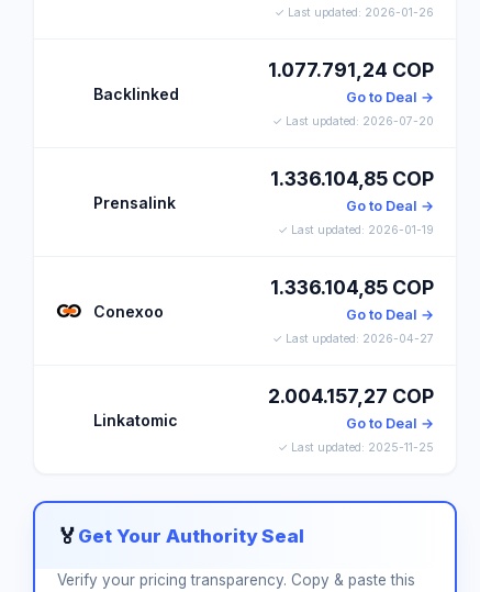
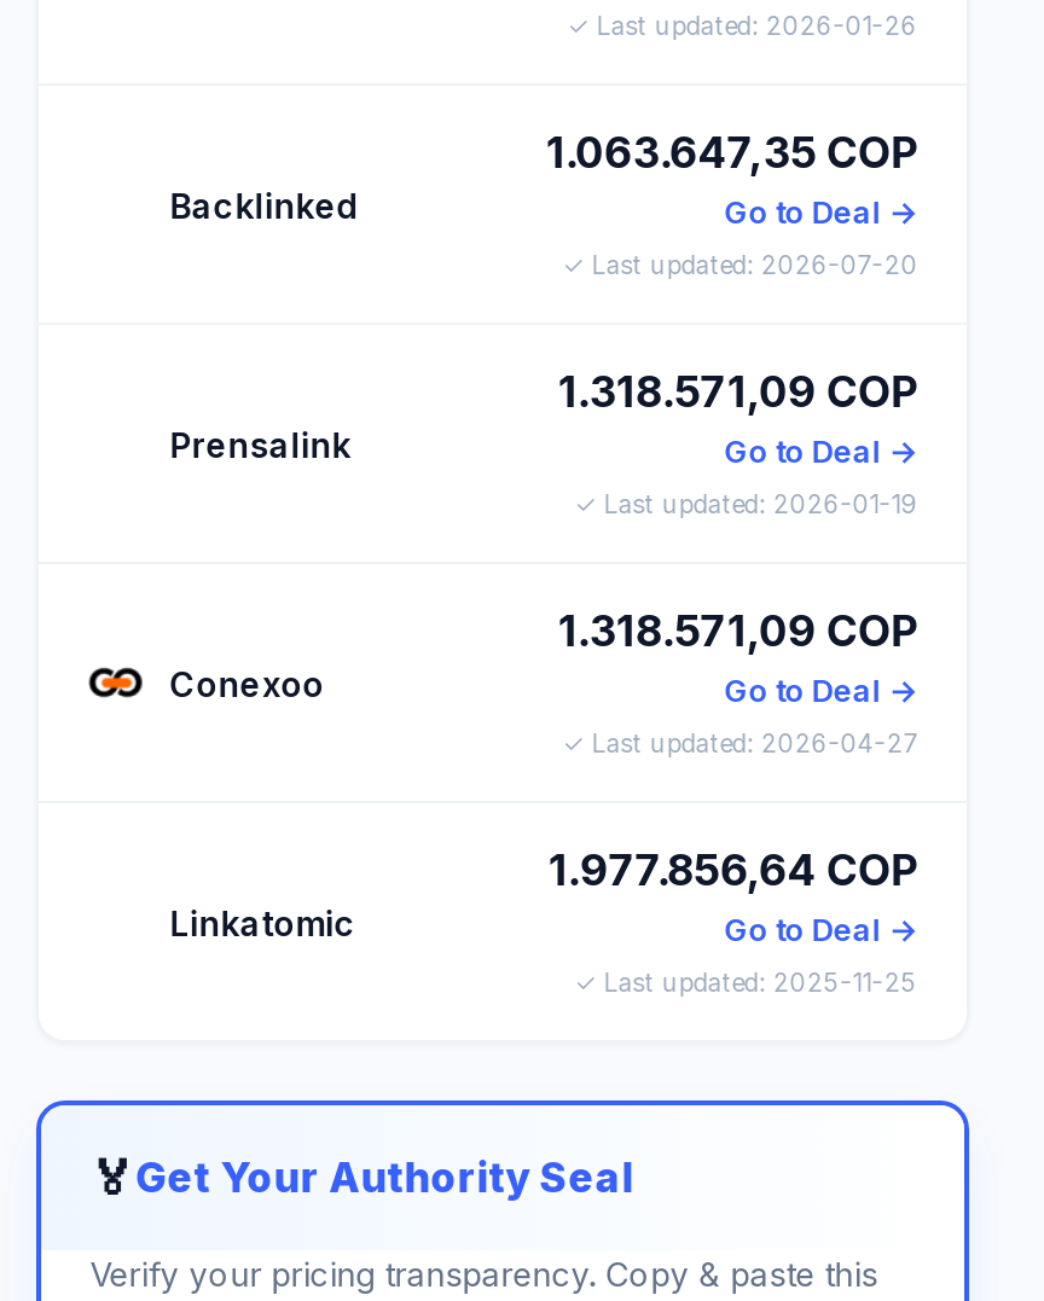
[268,58,434,81] 1.077.791,24 COP -> [546,127,918,178] 1.063.647,35 COP
[270,167,434,190] 1.336.104,85 COP -> [558,366,918,417] 1.318.571,09 COP
[270,276,434,299] 1.336.104,85 COP -> [558,605,918,656] 1.318.571,09 COP
[268,384,434,407] 2.004.157,27 COP -> [548,844,918,895] 1.977.856,64 COP

